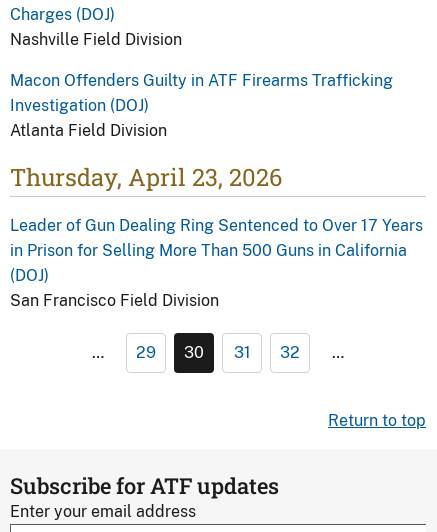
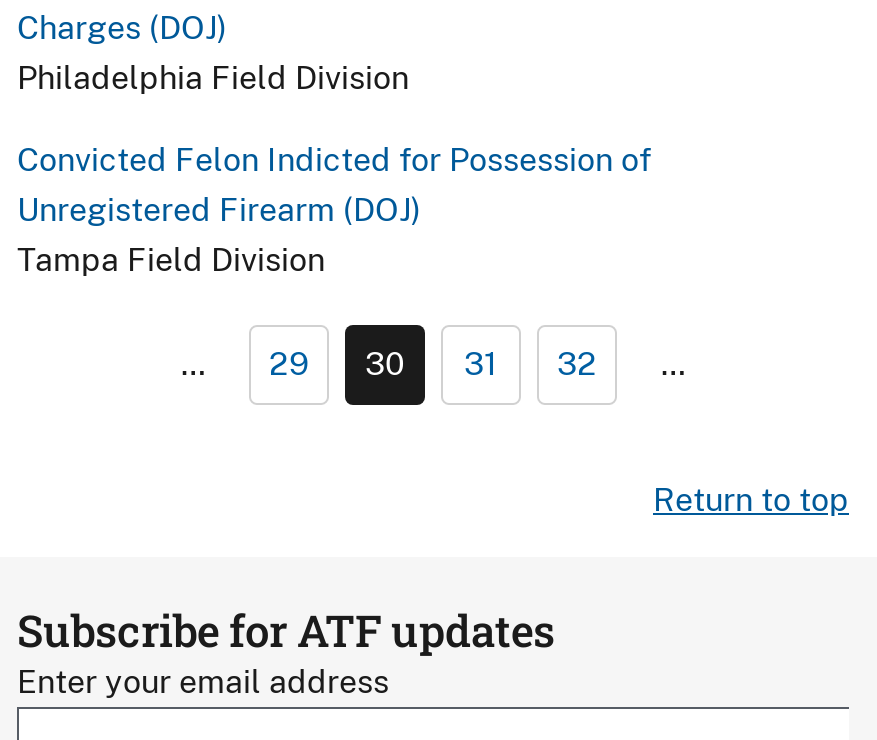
[10,30,423,310] Nashville Field Division | Macon Offenders Guilty in ATF Firearms Trafficking | Investigation (DOJ) | Atlanta Field Division | Thursday, April 23, 2026 | Leader of Gun Dealing Ring Sentenced to Over 17 Years | in Prison for Selling More Than 500 Guns in California | (DOJ) | San Francisco Field Division -> [17,59,651,279] Philadelphia Field Division | Convicted Felon Indicted for Possession of | Unregistered Firearm (DOJ) | Tampa Field Division

